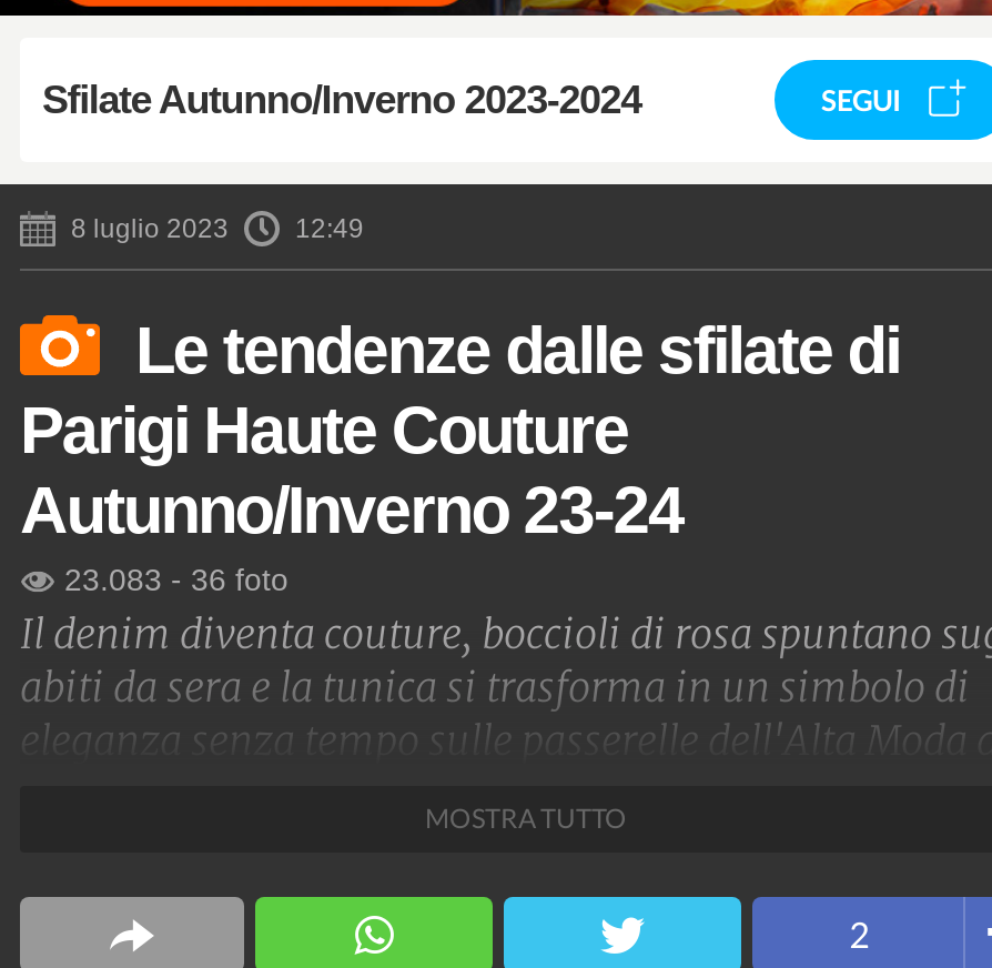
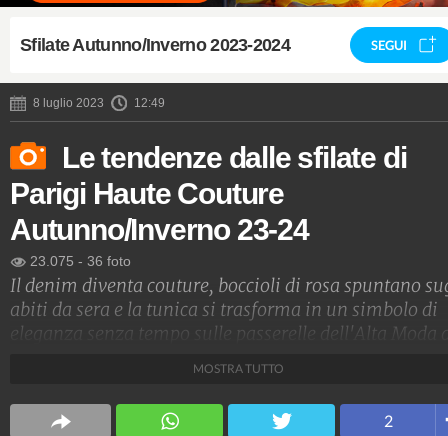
[64,561,289,597] 23.083 - 36 foto -> [30,253,131,269] 23.075 - 36 foto

